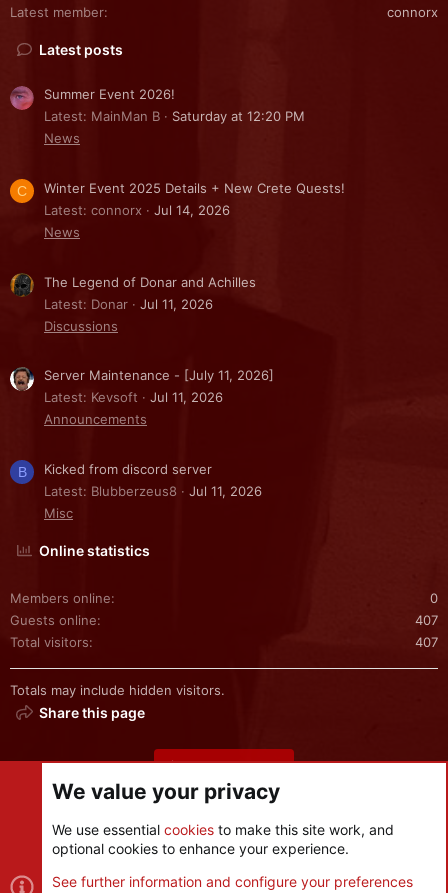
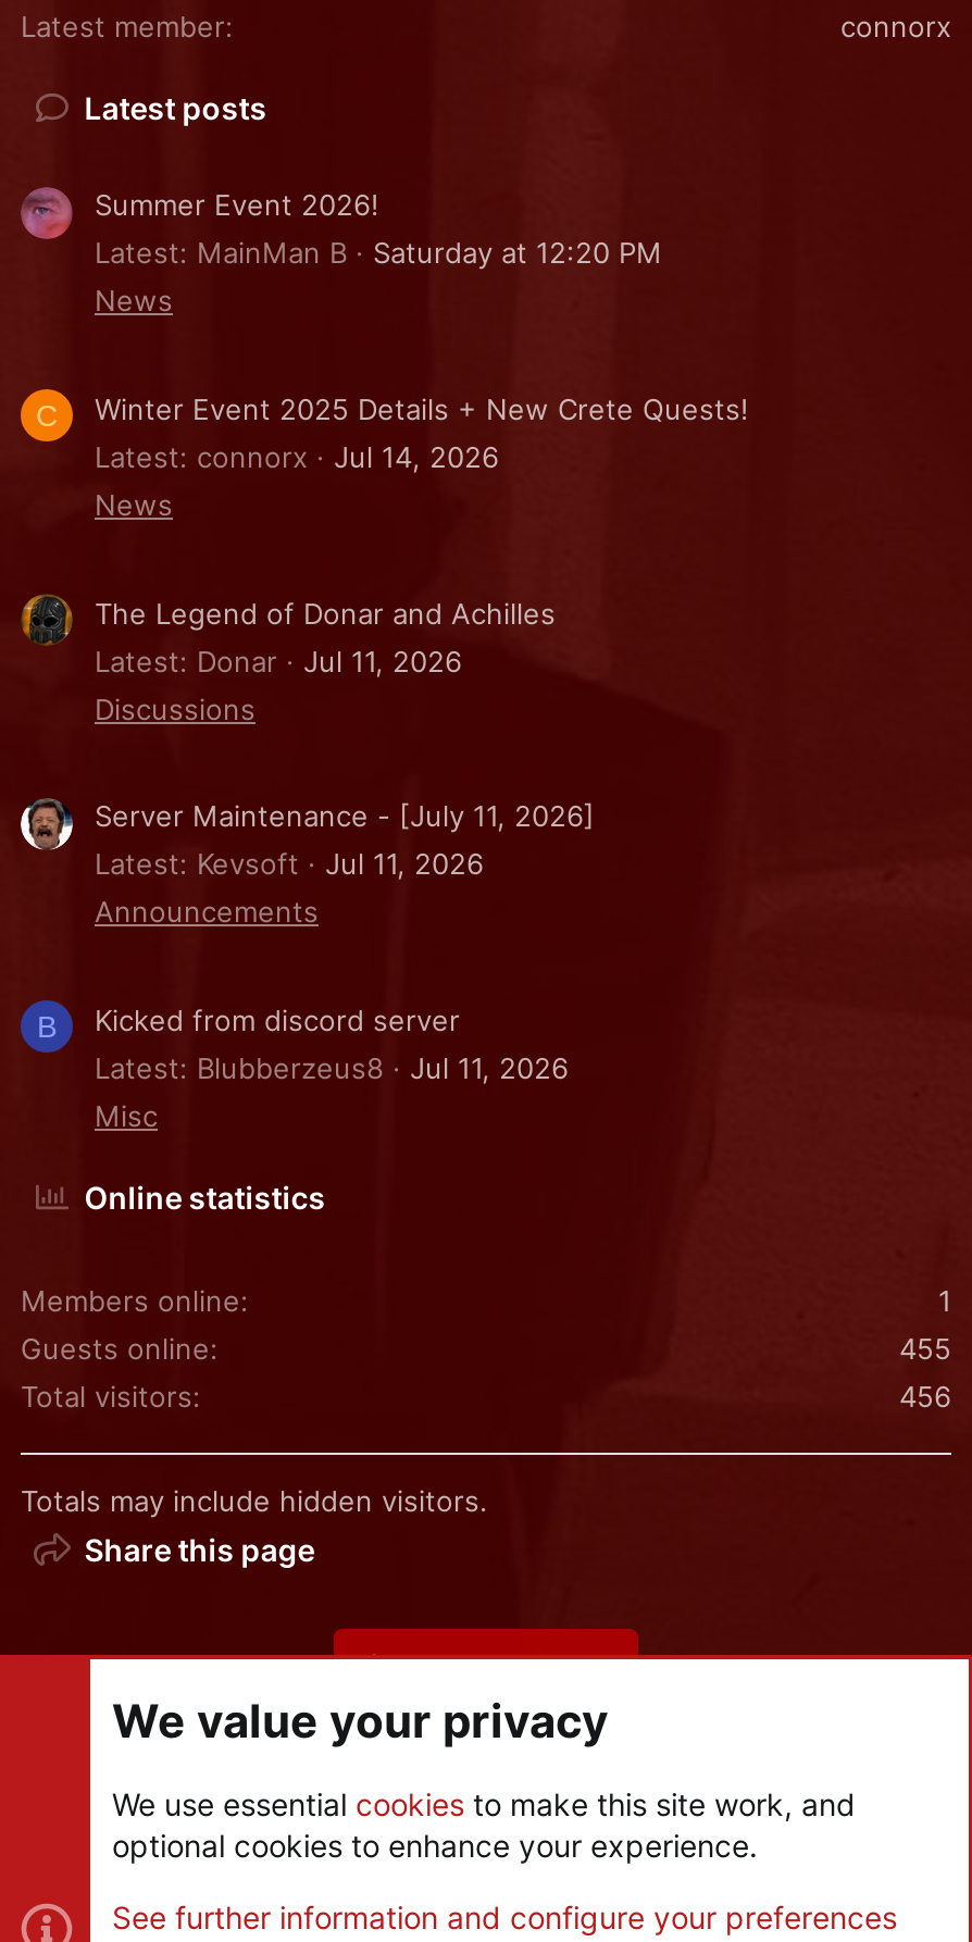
[430,590,438,606] 0 -> [938,1283,951,1318] 1
[415,612,438,628] 407 -> [899,1331,951,1366] 455
[415,634,438,650] 407 -> [899,1379,951,1414] 456

